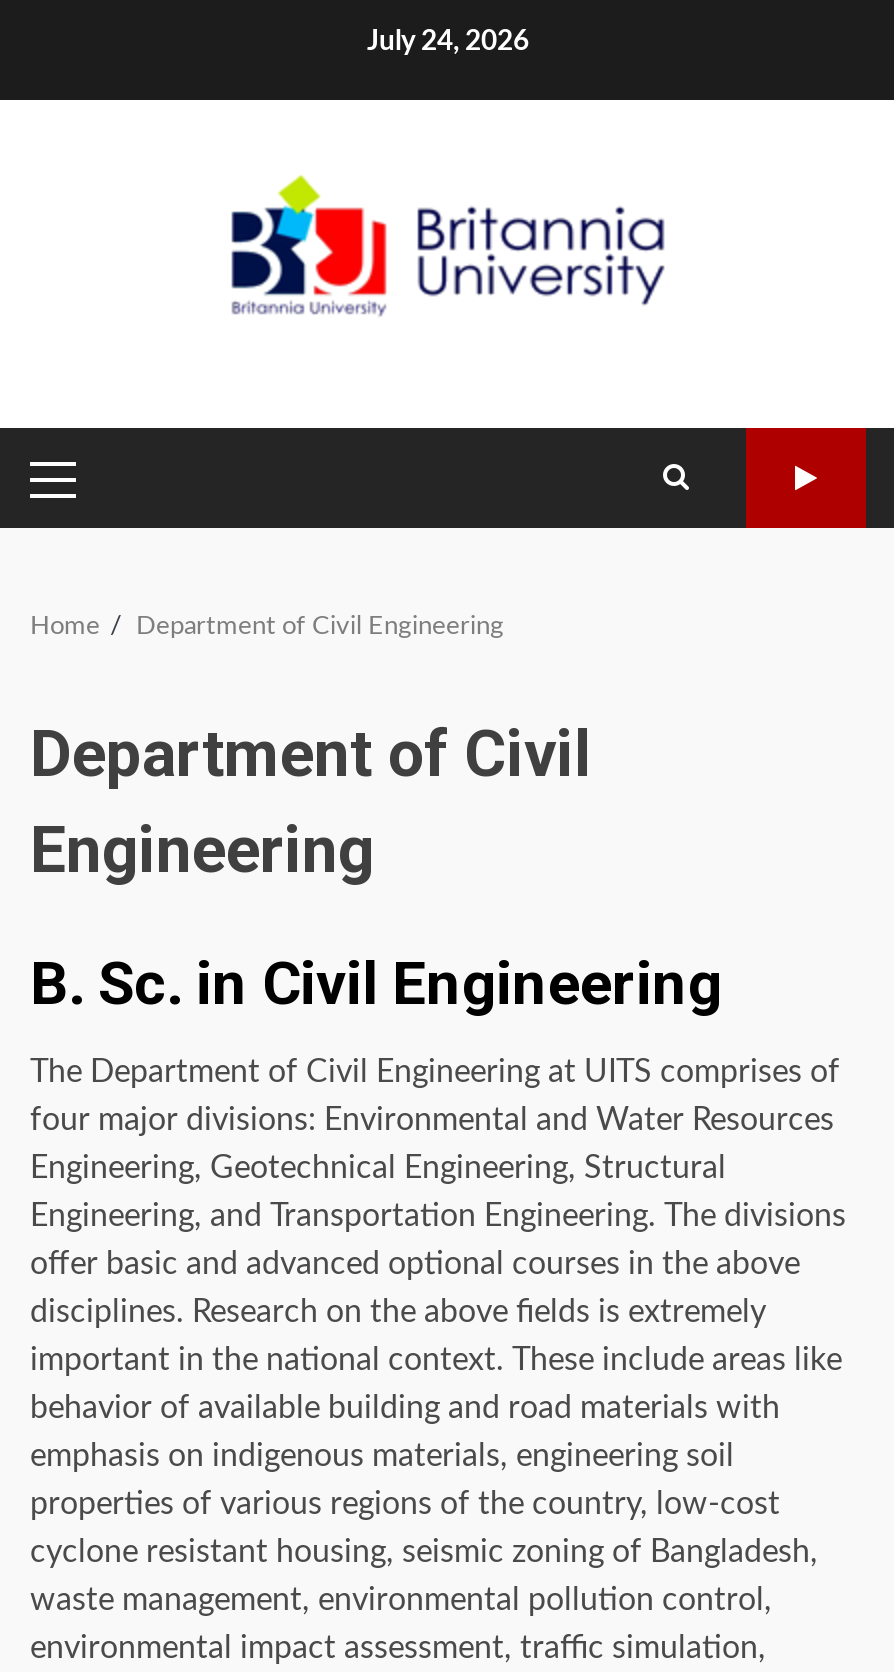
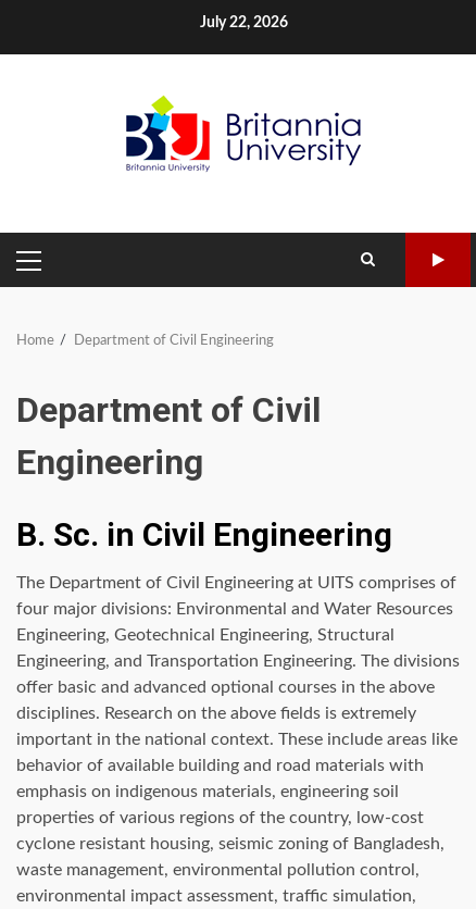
[367,28,529,56] July 24, 2026 -> [199,15,287,30] July 22, 2026

